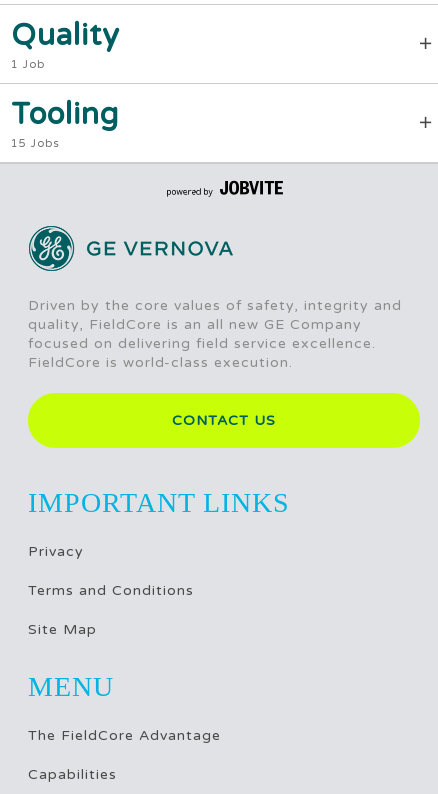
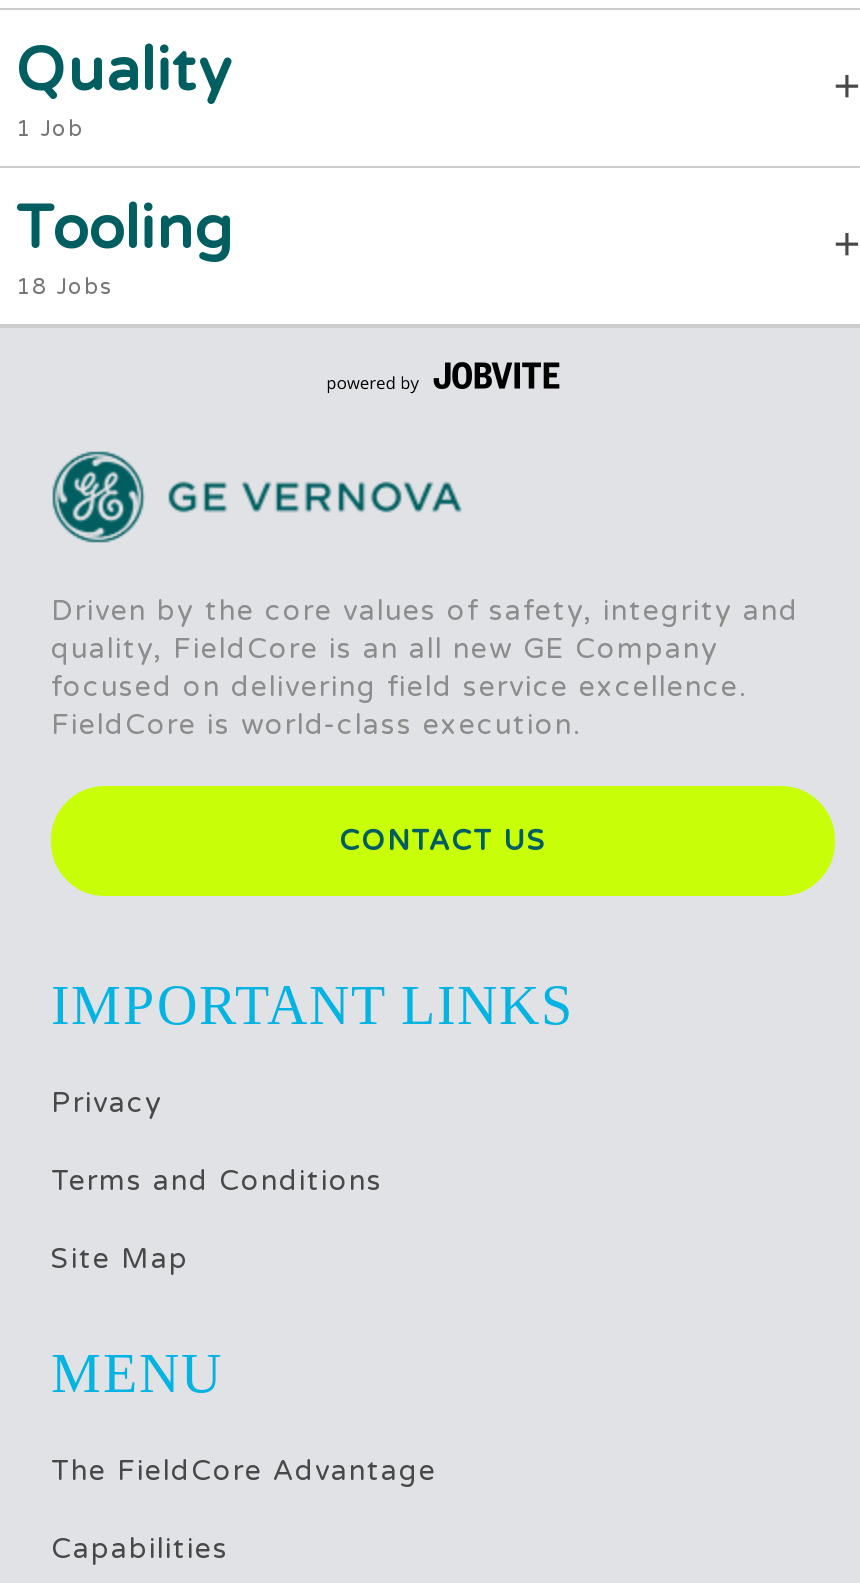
[10,137,59,150] 15 Jobs -> [16,274,114,300] 18 Jobs

